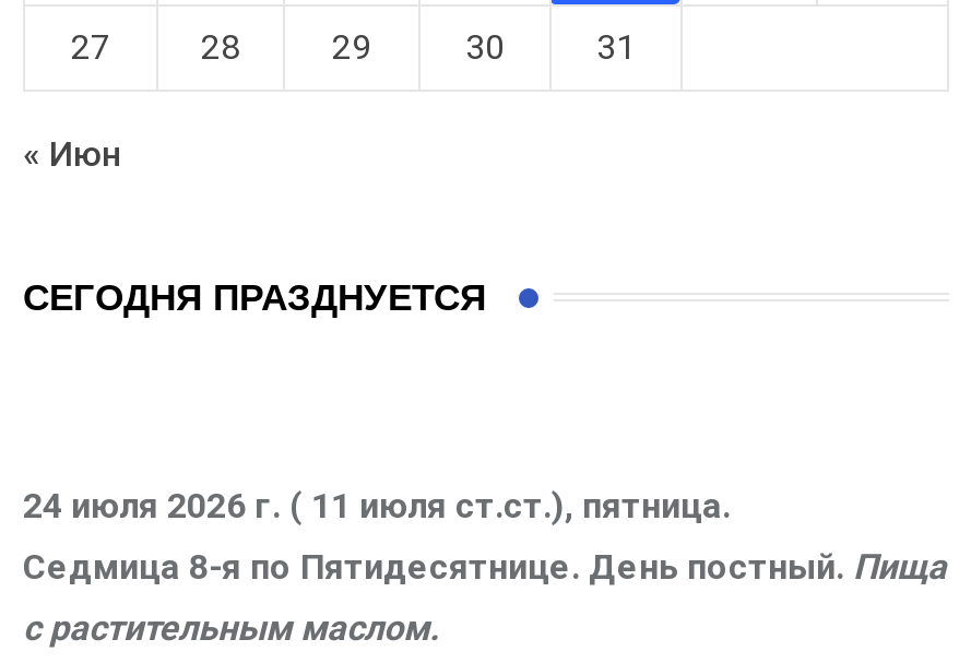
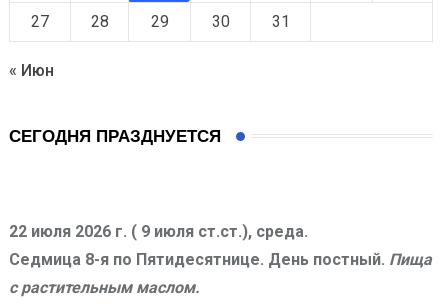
[23,484,731,525] 24 июля 2026 г. ( 11 июля ст.ст.), пятница. -> [9,221,308,240] 22 июля 2026 г. ( 9 июля ст.ст.), среда.

